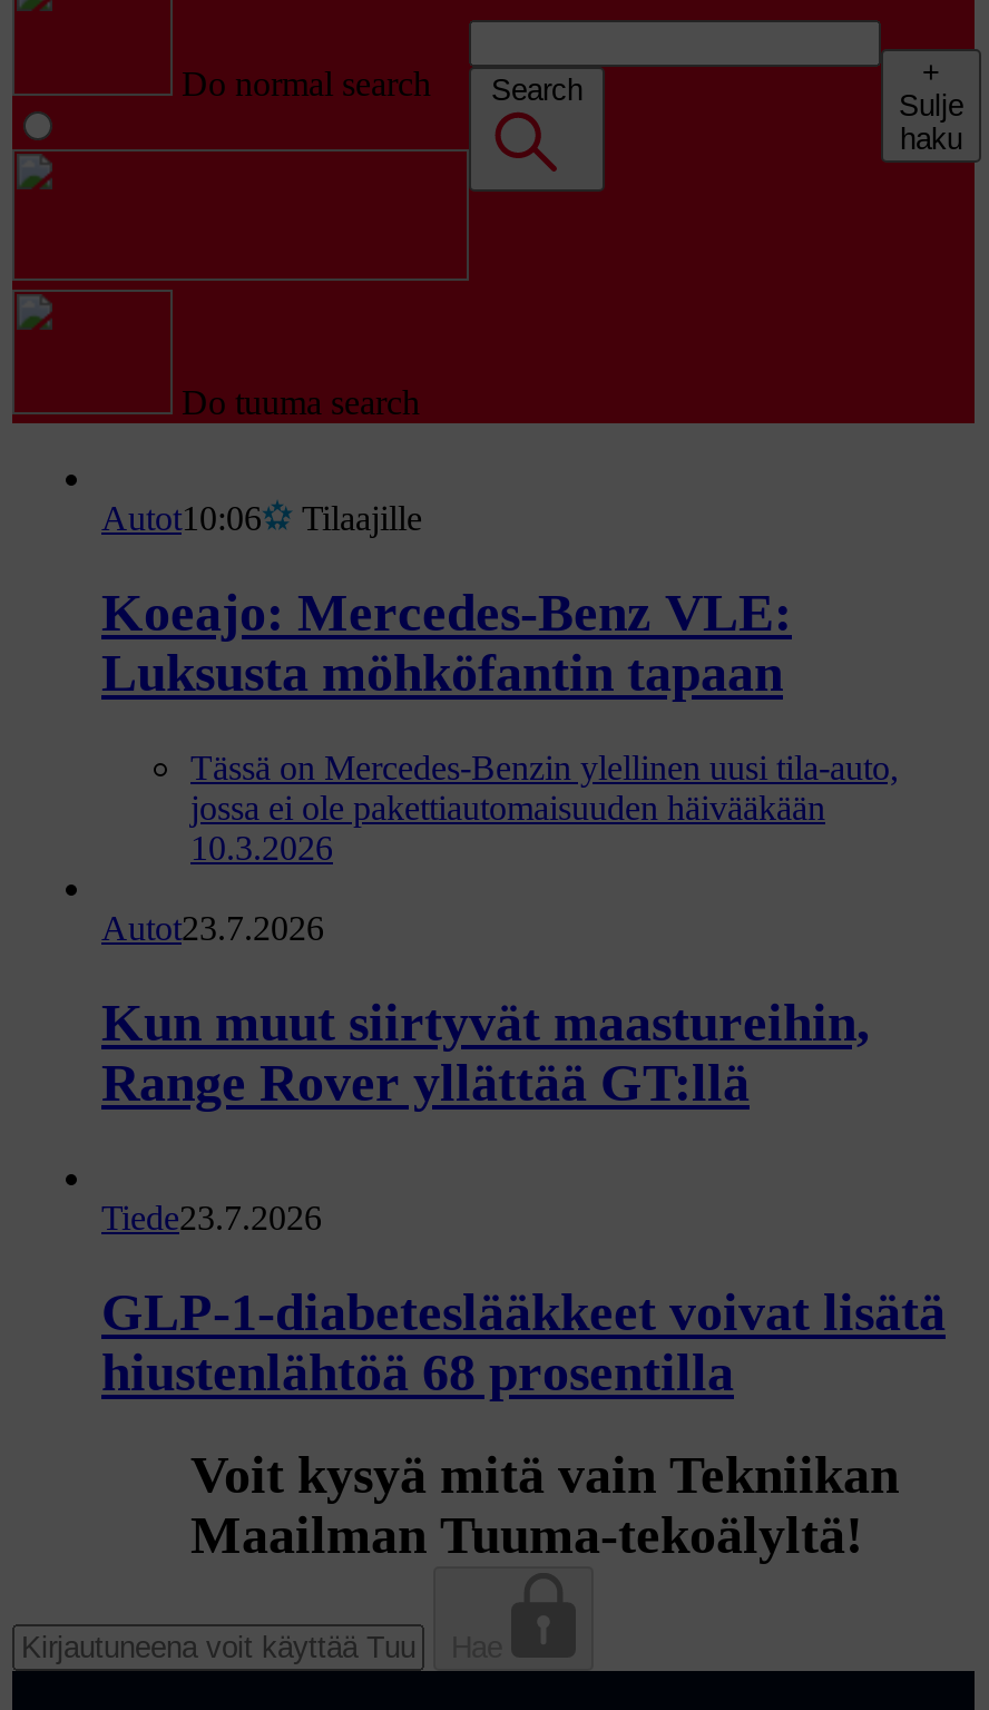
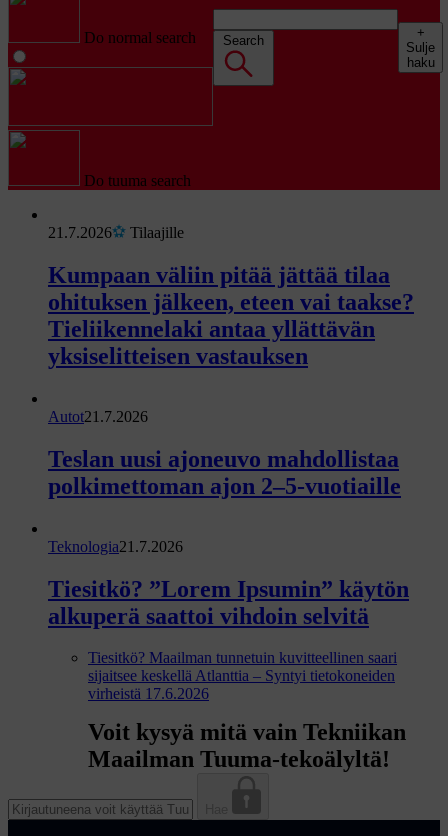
[101,499,262,537] Autot10:06 -> [48,224,112,241] 21.7.2026
[101,584,792,702] Koeajo: Mercedes-Benz VLE: | Luksusta möhköfantin tapaan -> [48,262,414,369] Kumpaan väliin pitää jättää tilaa | ohituksen jälkeen, eteen vai taakse? | Tieliikennelaki antaa yllättävän | yksiselitteisen vastauksen
[190,748,899,866] Tässä on Mercedes-Benzin ylellinen uusi tila-auto, | jossa ei ole pakettiautomaisuuden häivääkään | 10.3.2026 -> [48,408,148,425] Autot21.7.2026
[101,909,324,946] Autot23.7.2026 -> [48,446,401,499] Teslan uusi ajoneuvo mahdollistaa | polkimettoman ajon 2–5-vuotiaille
[101,993,870,1111] Kun muut siirtyvät maastureihin, | Range Rover yllättää GT:llä -> [48,538,183,555] Teknologia21.7.2026
[101,1198,322,1236] Tiede23.7.2026 -> [48,575,409,628] Tiesitkö? ”Lorem Ipsumin” käytön | alkuperä saattoi vihdoin selvitä
[101,1282,946,1400] GLP-1-diabeteslääkkeet voivat lisätä | hiustenlähtöä 68 prosentilla -> [88,649,397,702] Tiesitkö? Maailman tunnetuin kuvitteellinen saari | sijaitsee keskellä Atlanttia – Syntyi tietokoneiden | virheistä 17.6.2026

